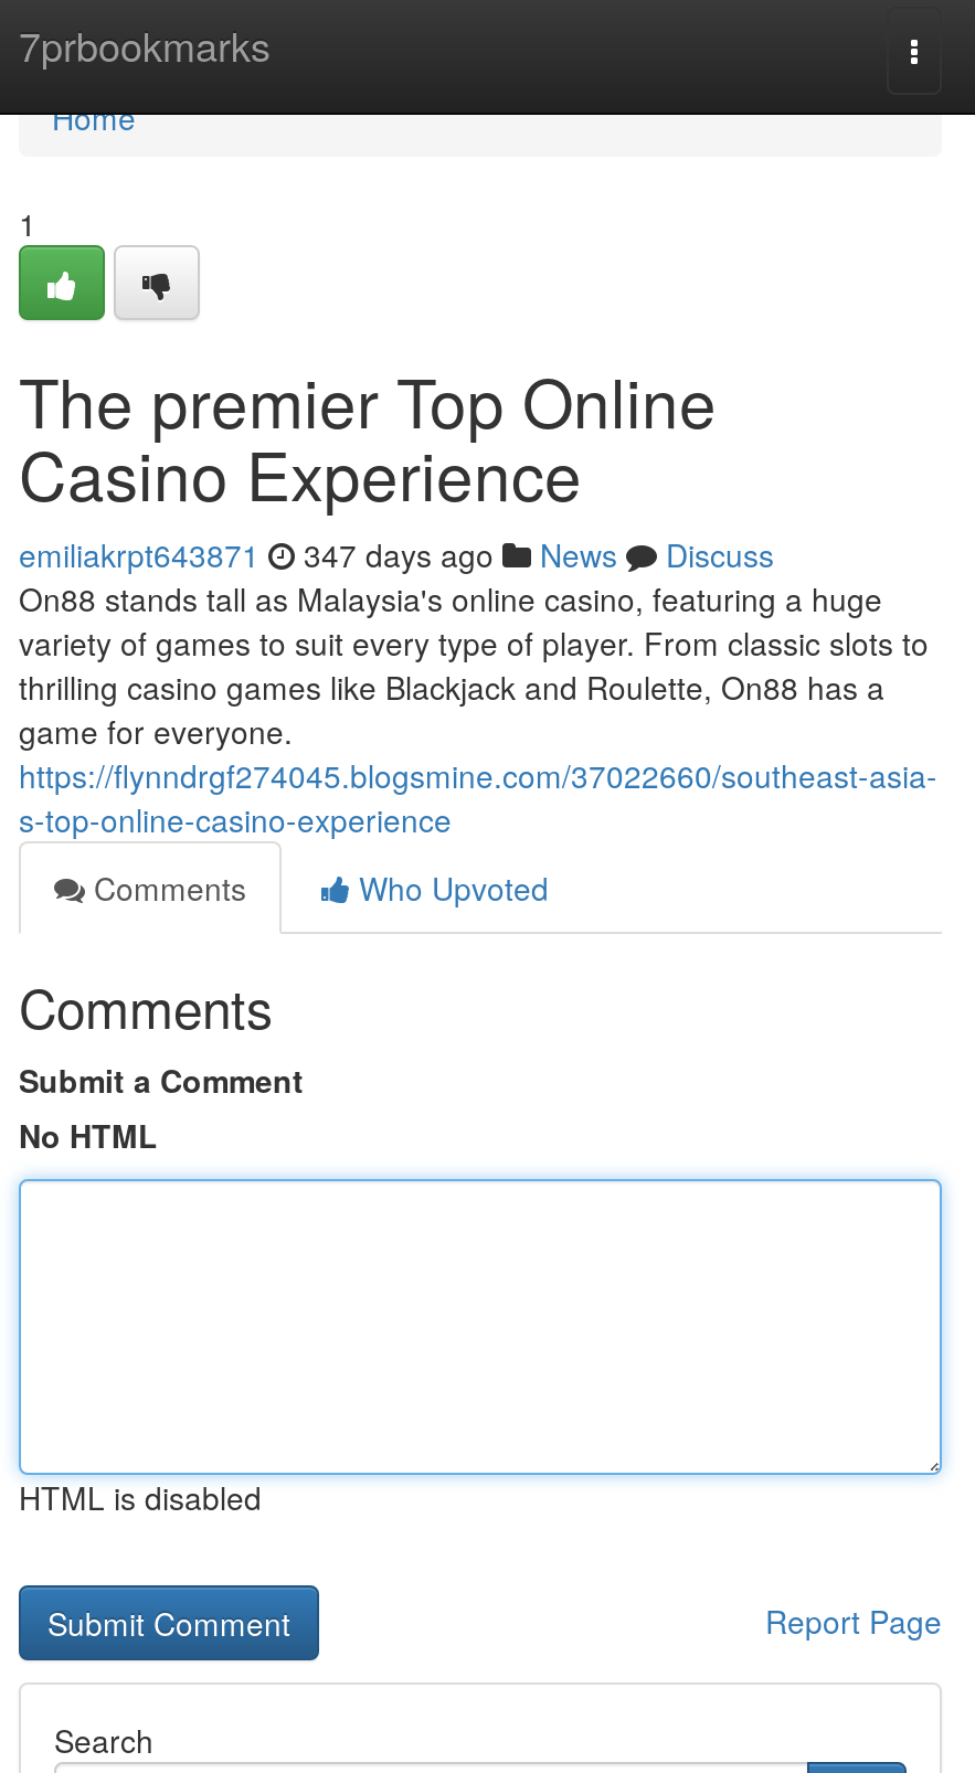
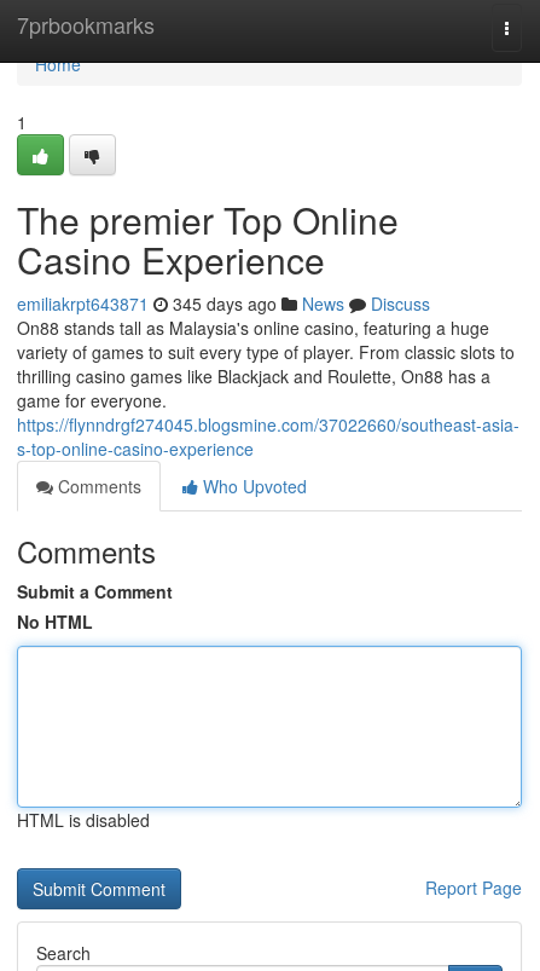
[19,532,774,576] emiliakrpt643871 347 days ago News Discuss -> [17,291,430,316] emiliakrpt643871 345 days ago News Discuss

